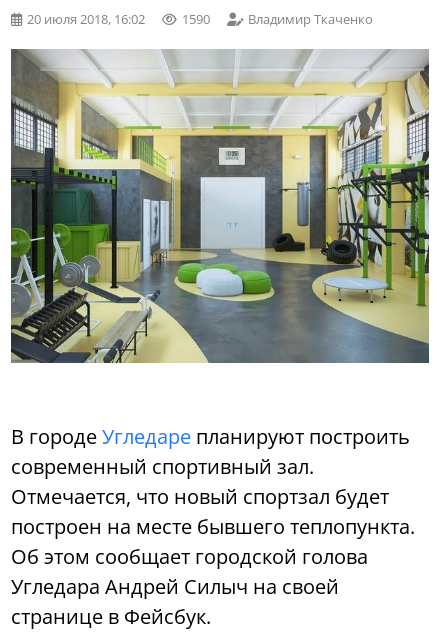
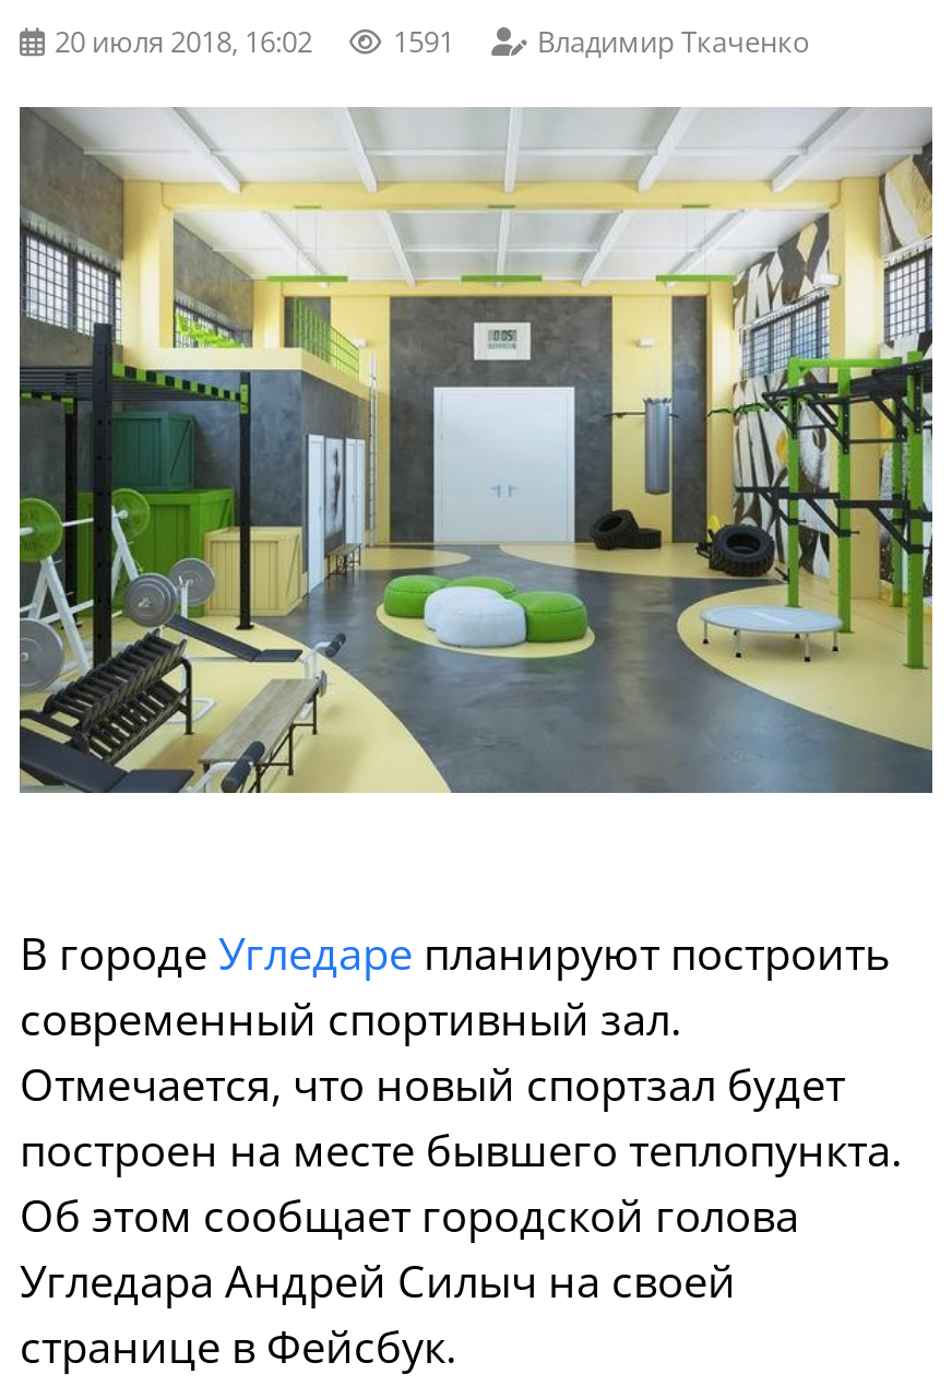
[182,10,210,28] 1590 -> [393,22,454,61] 1591

